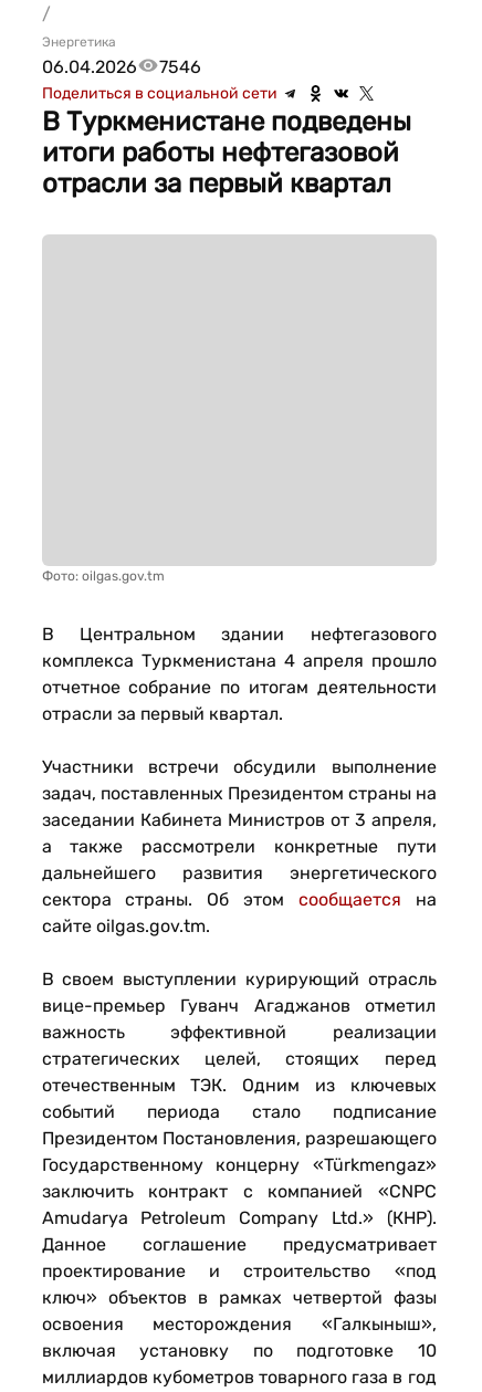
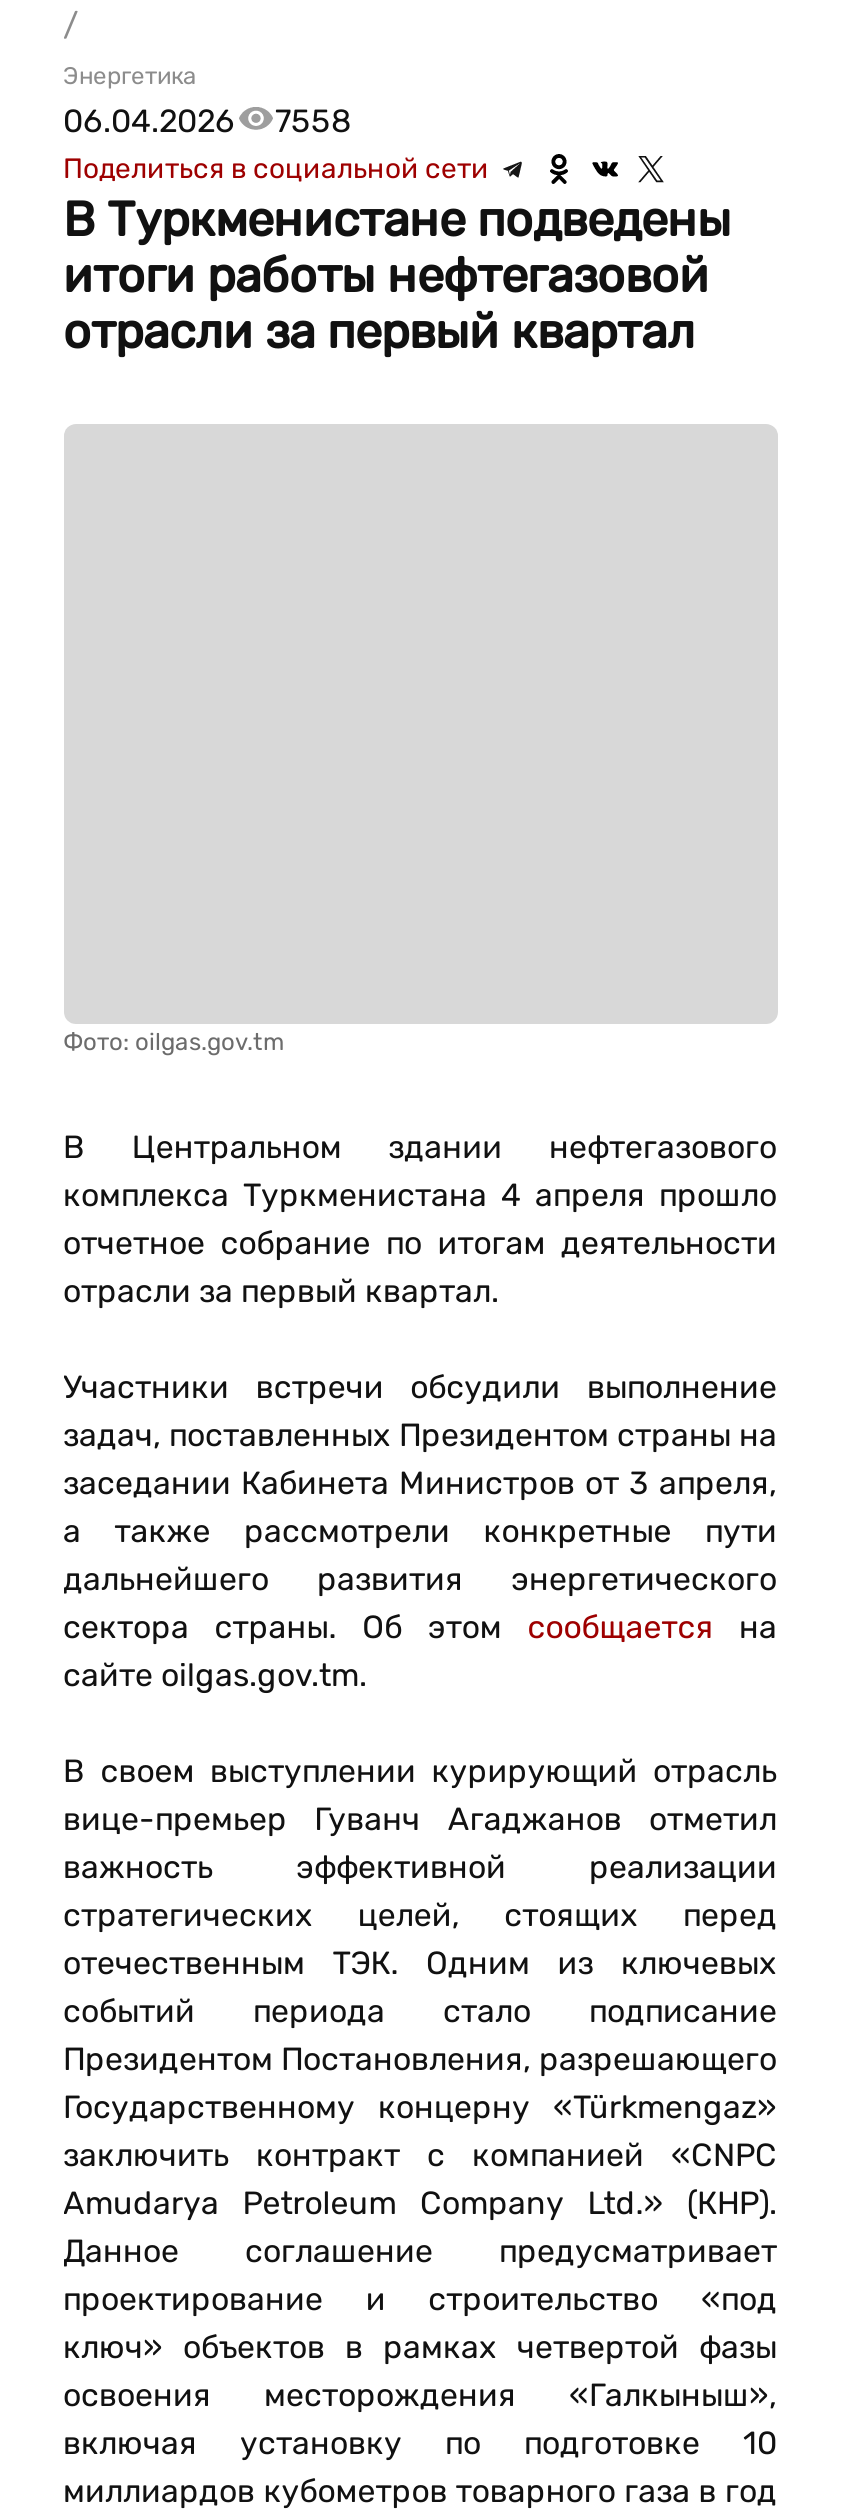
[41,56,201,77] 06.04.2026 7546 -> [63,102,351,140] 06.04.2026 7558

